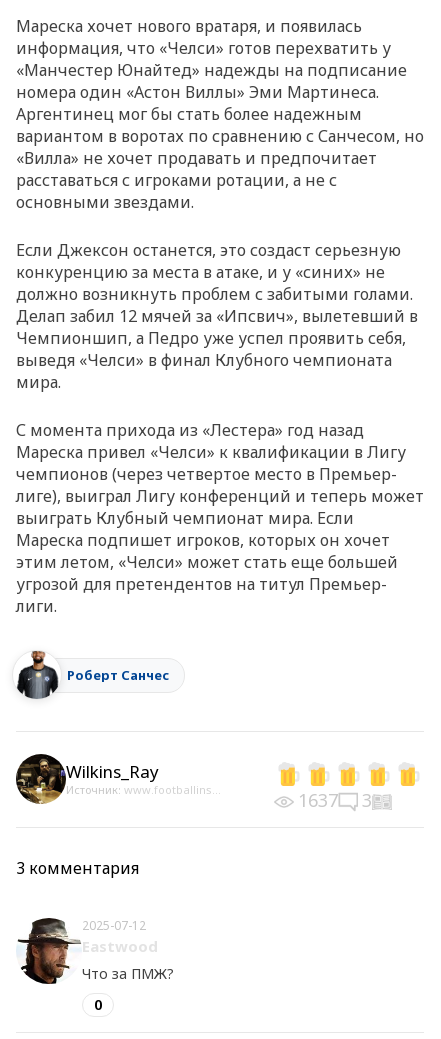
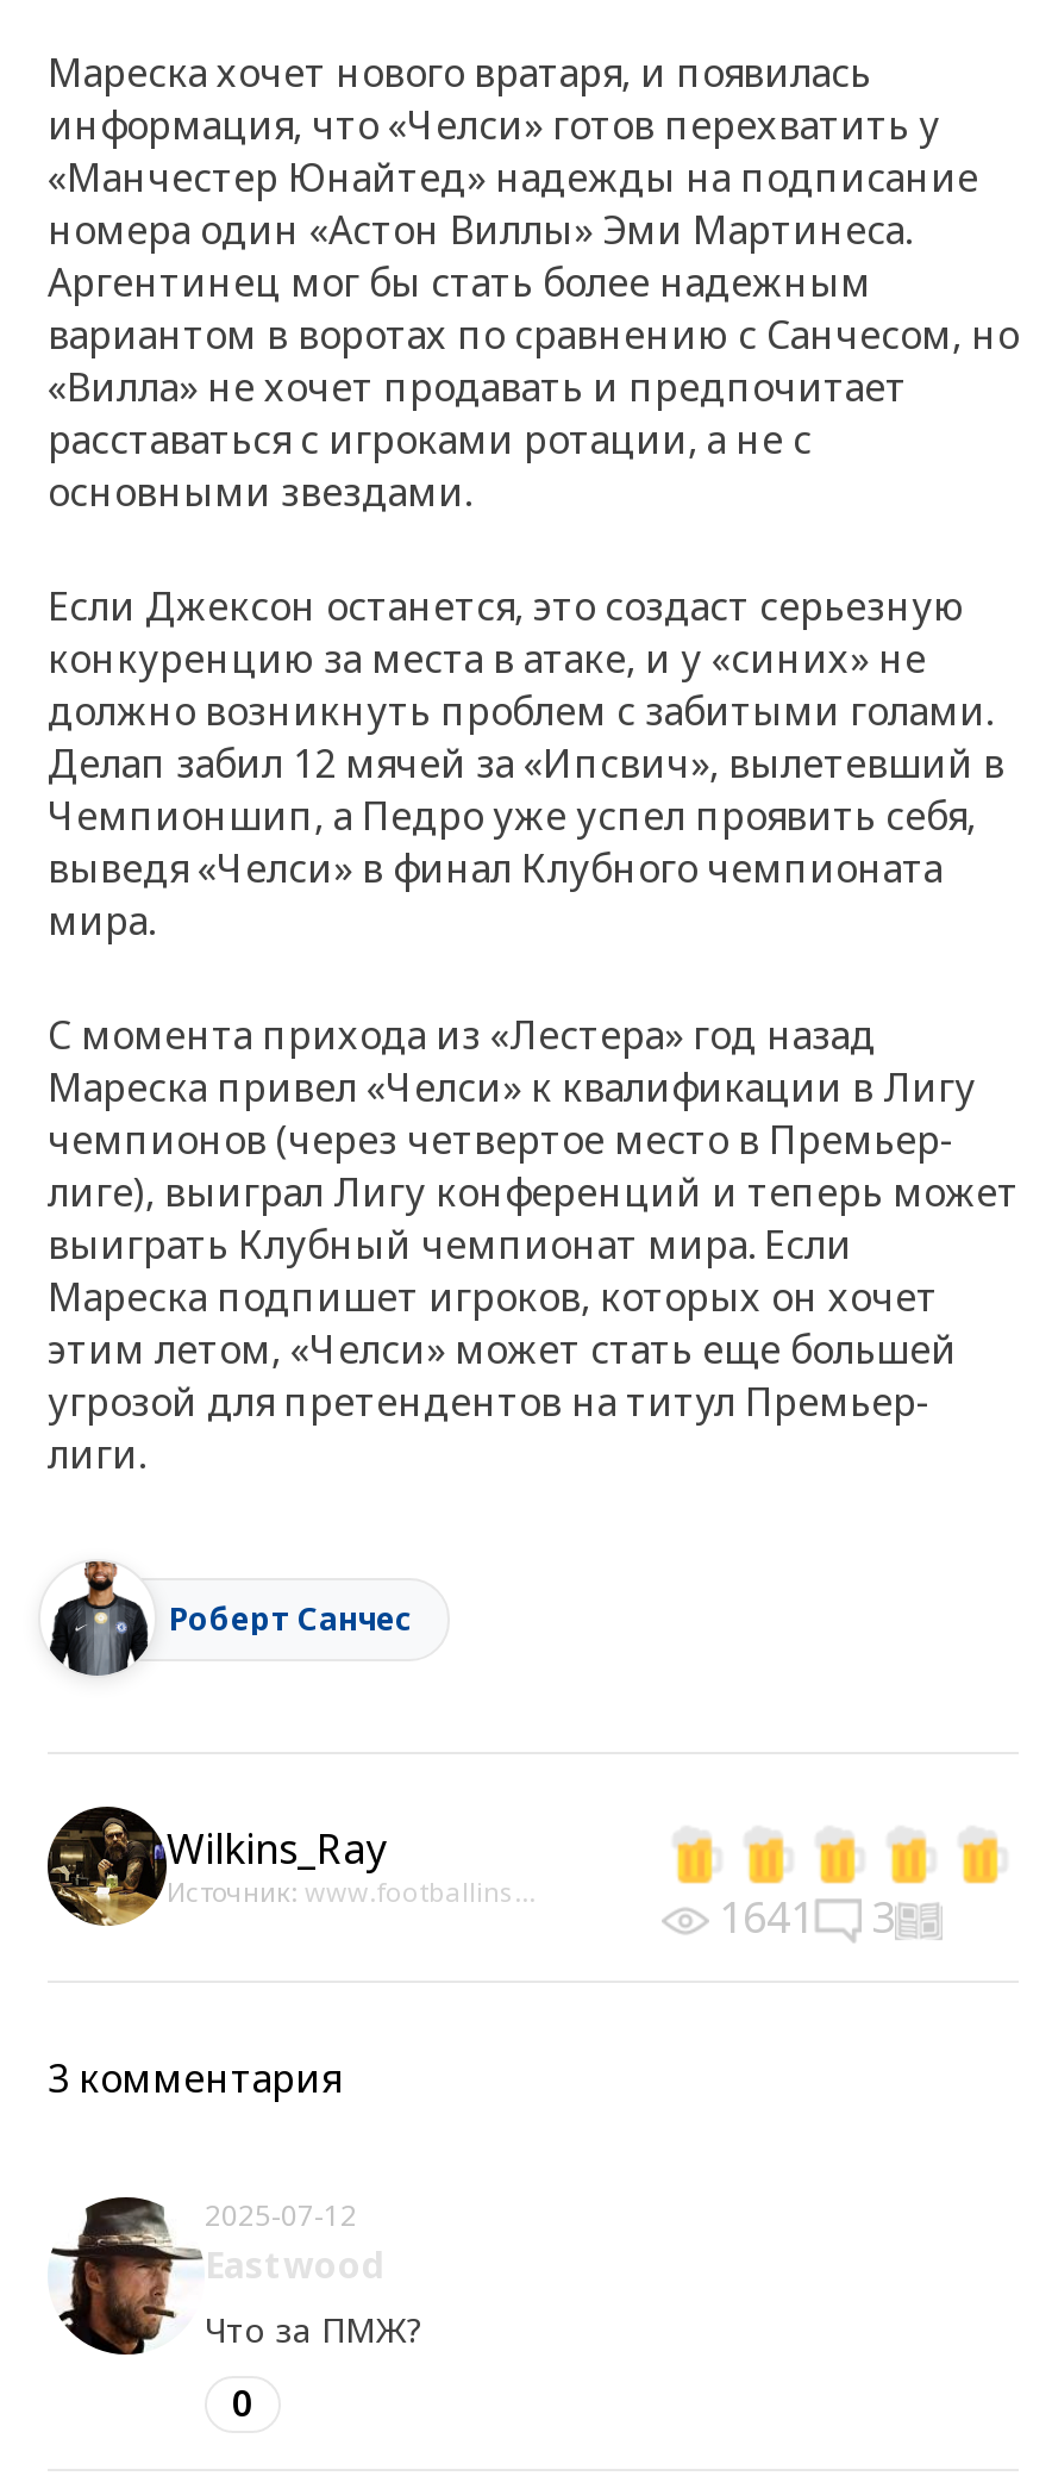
[298,787,372,811] 1637 3 -> [719,1886,895,1944] 1641 3

